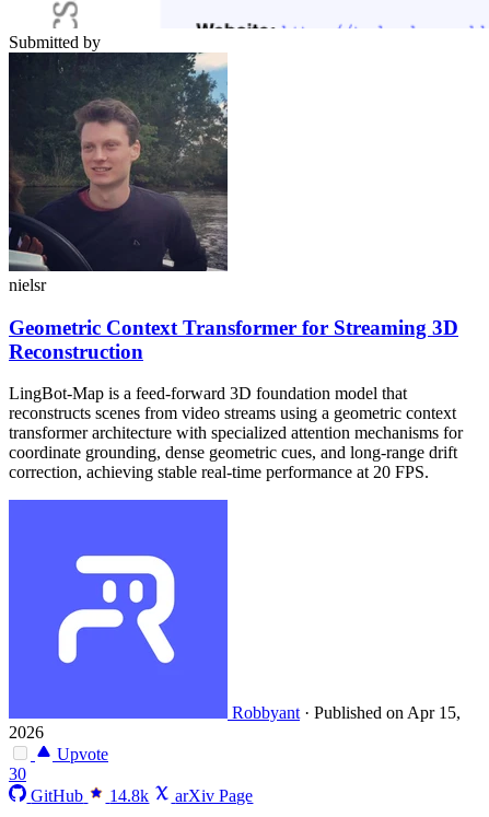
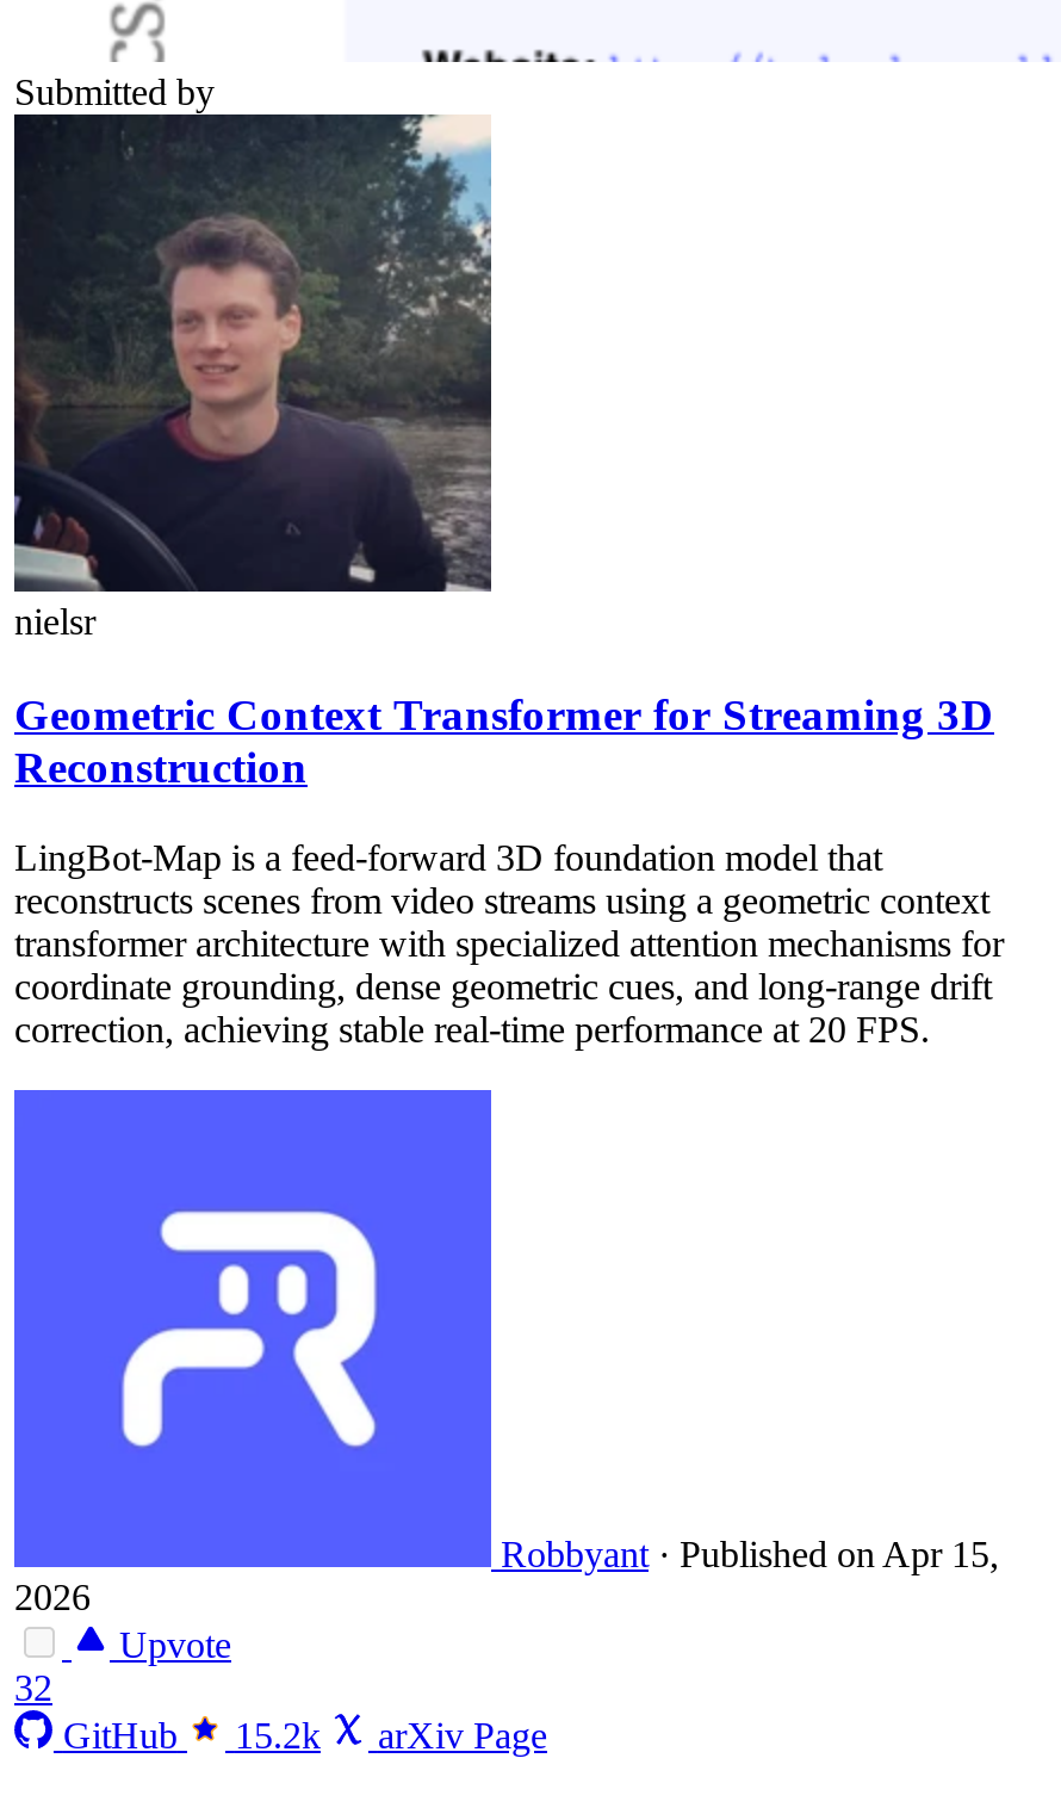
[9,765,26,784] 30 -> [14,1668,52,1709] 32
[31,787,253,805] GitHub 14.8k arXiv Page -> [63,1716,547,1757] GitHub 15.2k arXiv Page

